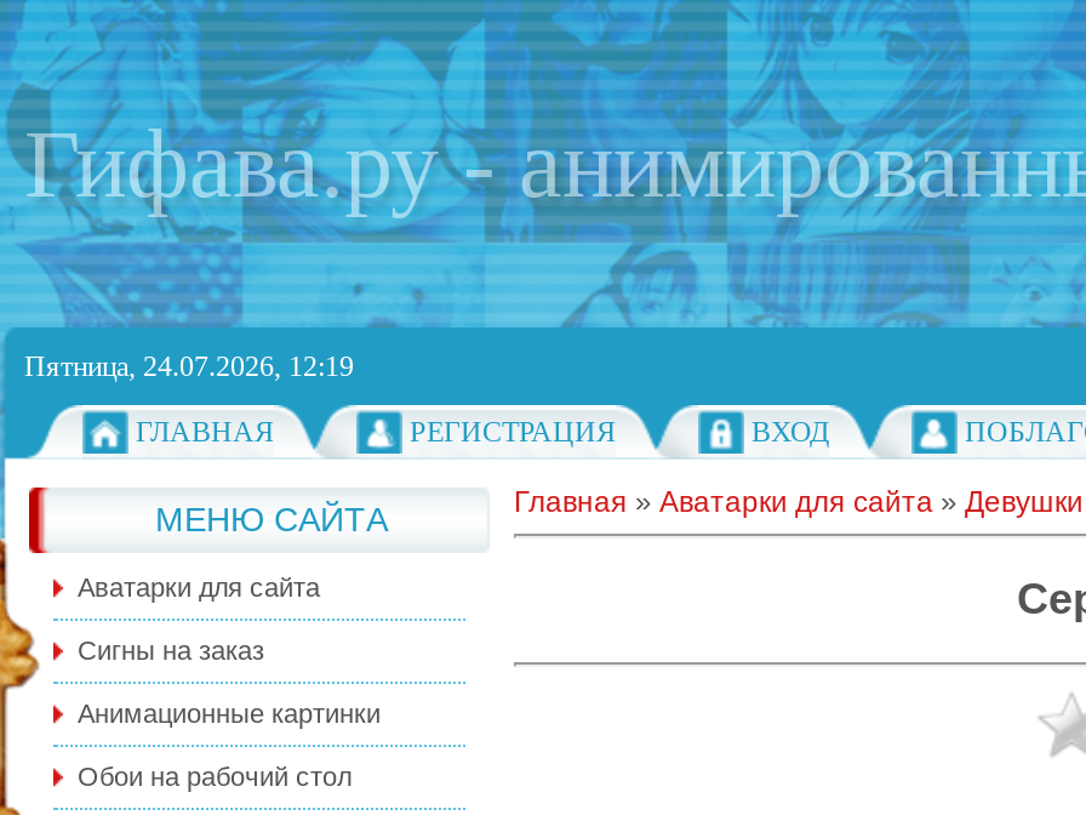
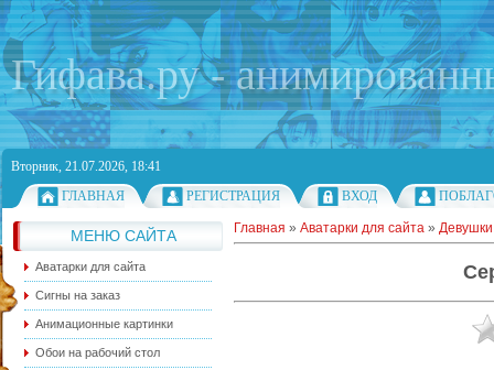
[24,349,354,383] Пятница, 24.07.2026, 12:19 -> [11,159,161,174] Вторник, 21.07.2026, 18:41

